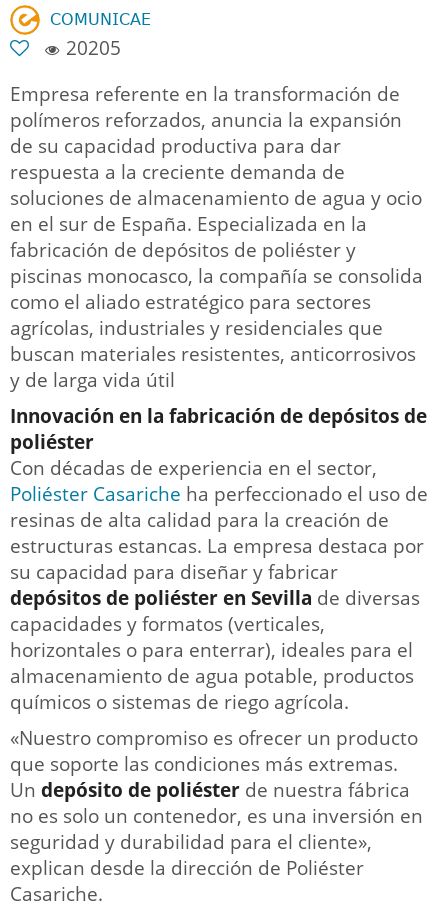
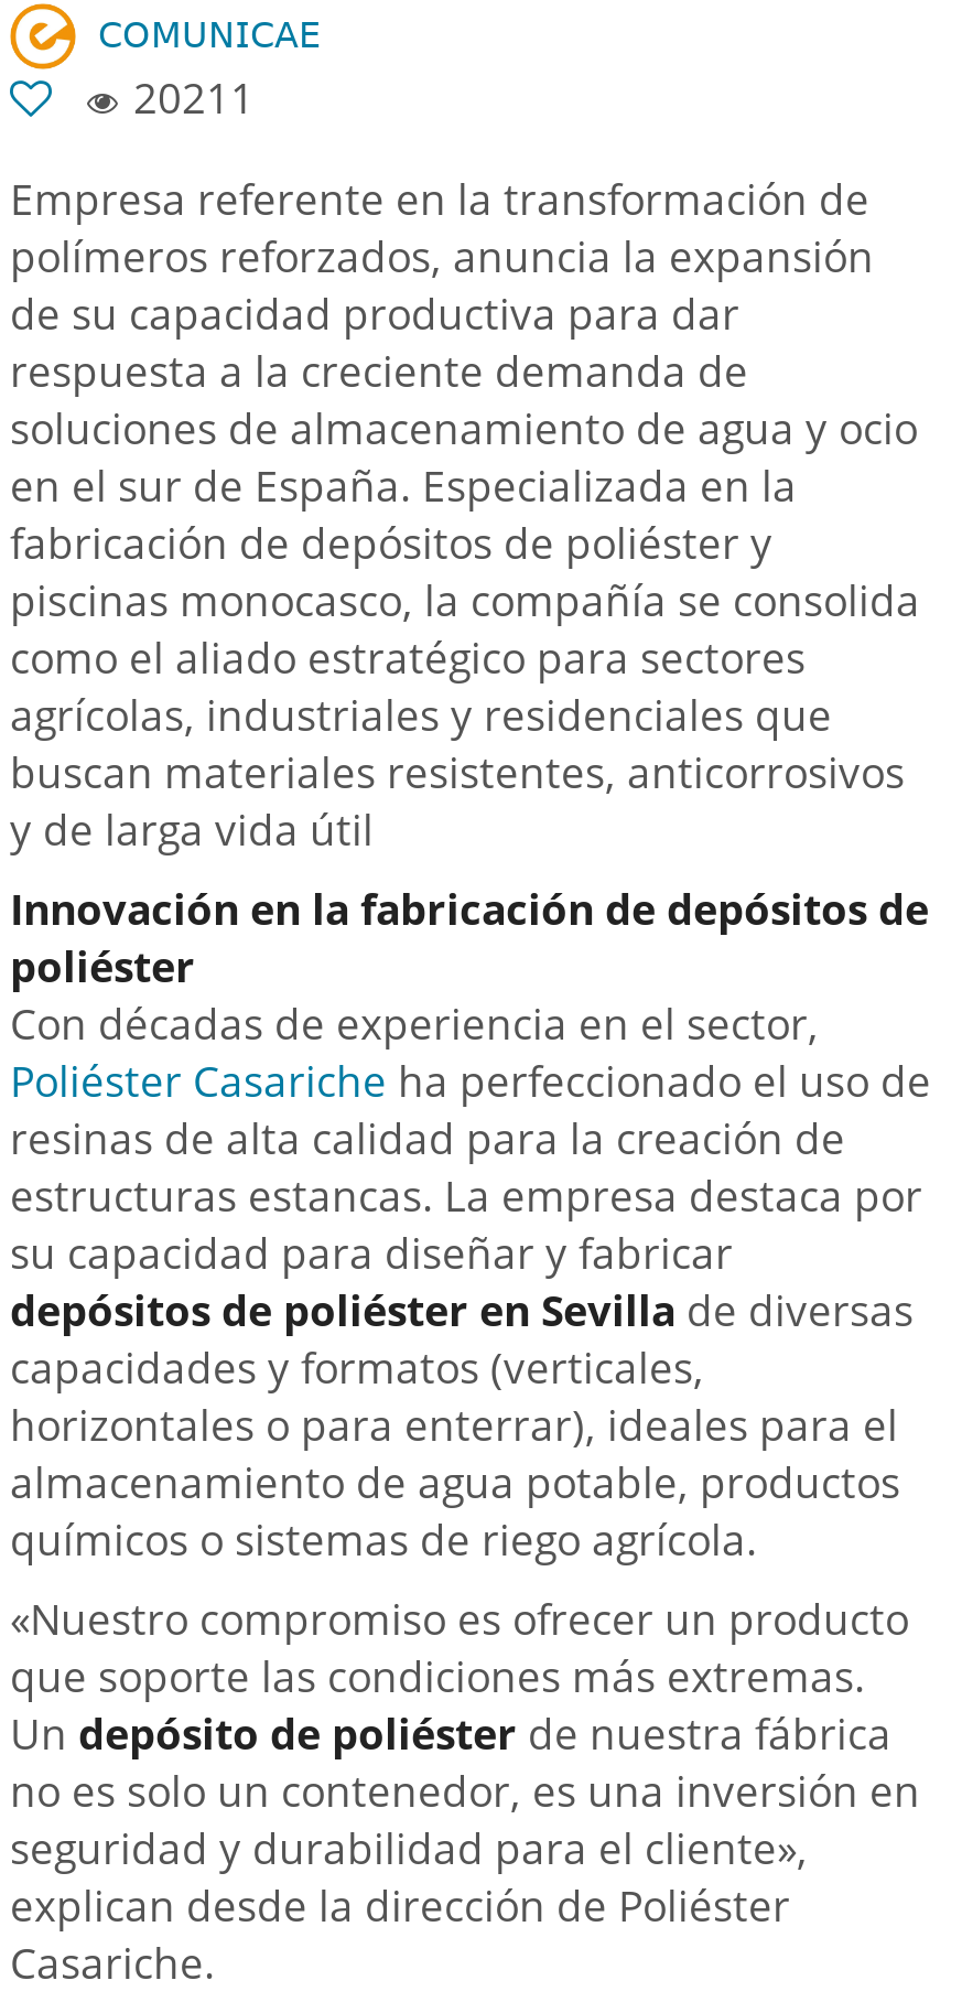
[66,35,121,61] 20205 -> [133,69,255,126] 20211

